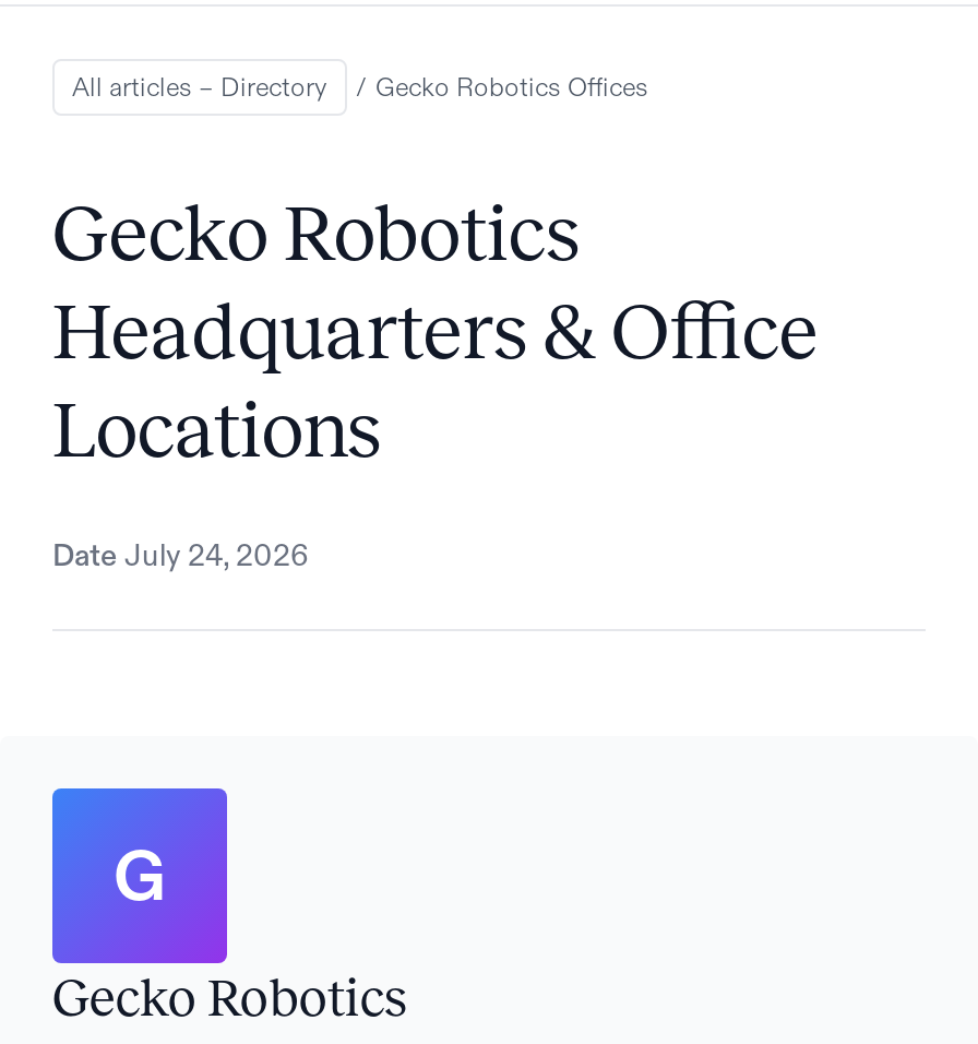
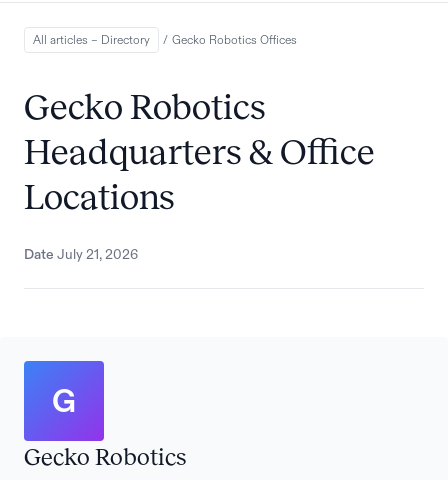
[52,539,308,570] Date July 24, 2026 -> [24,247,138,261] Date July 21, 2026

